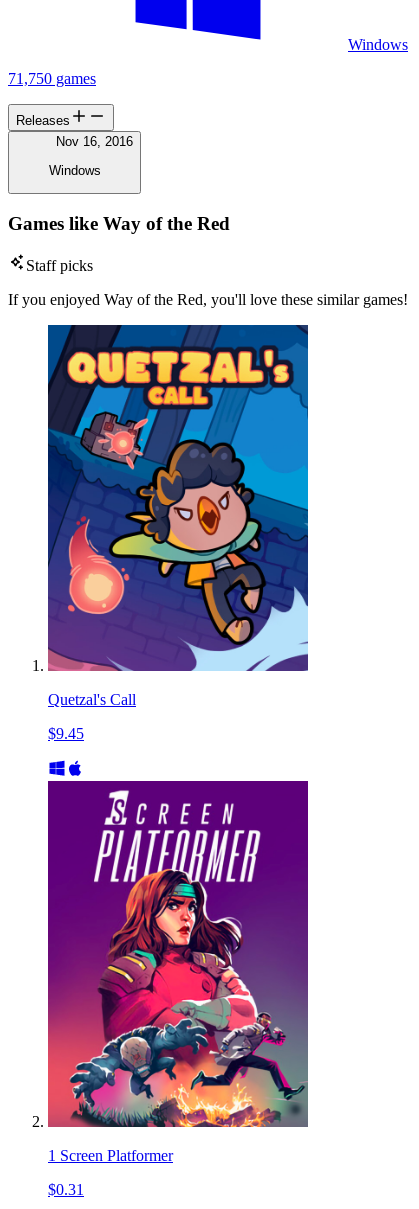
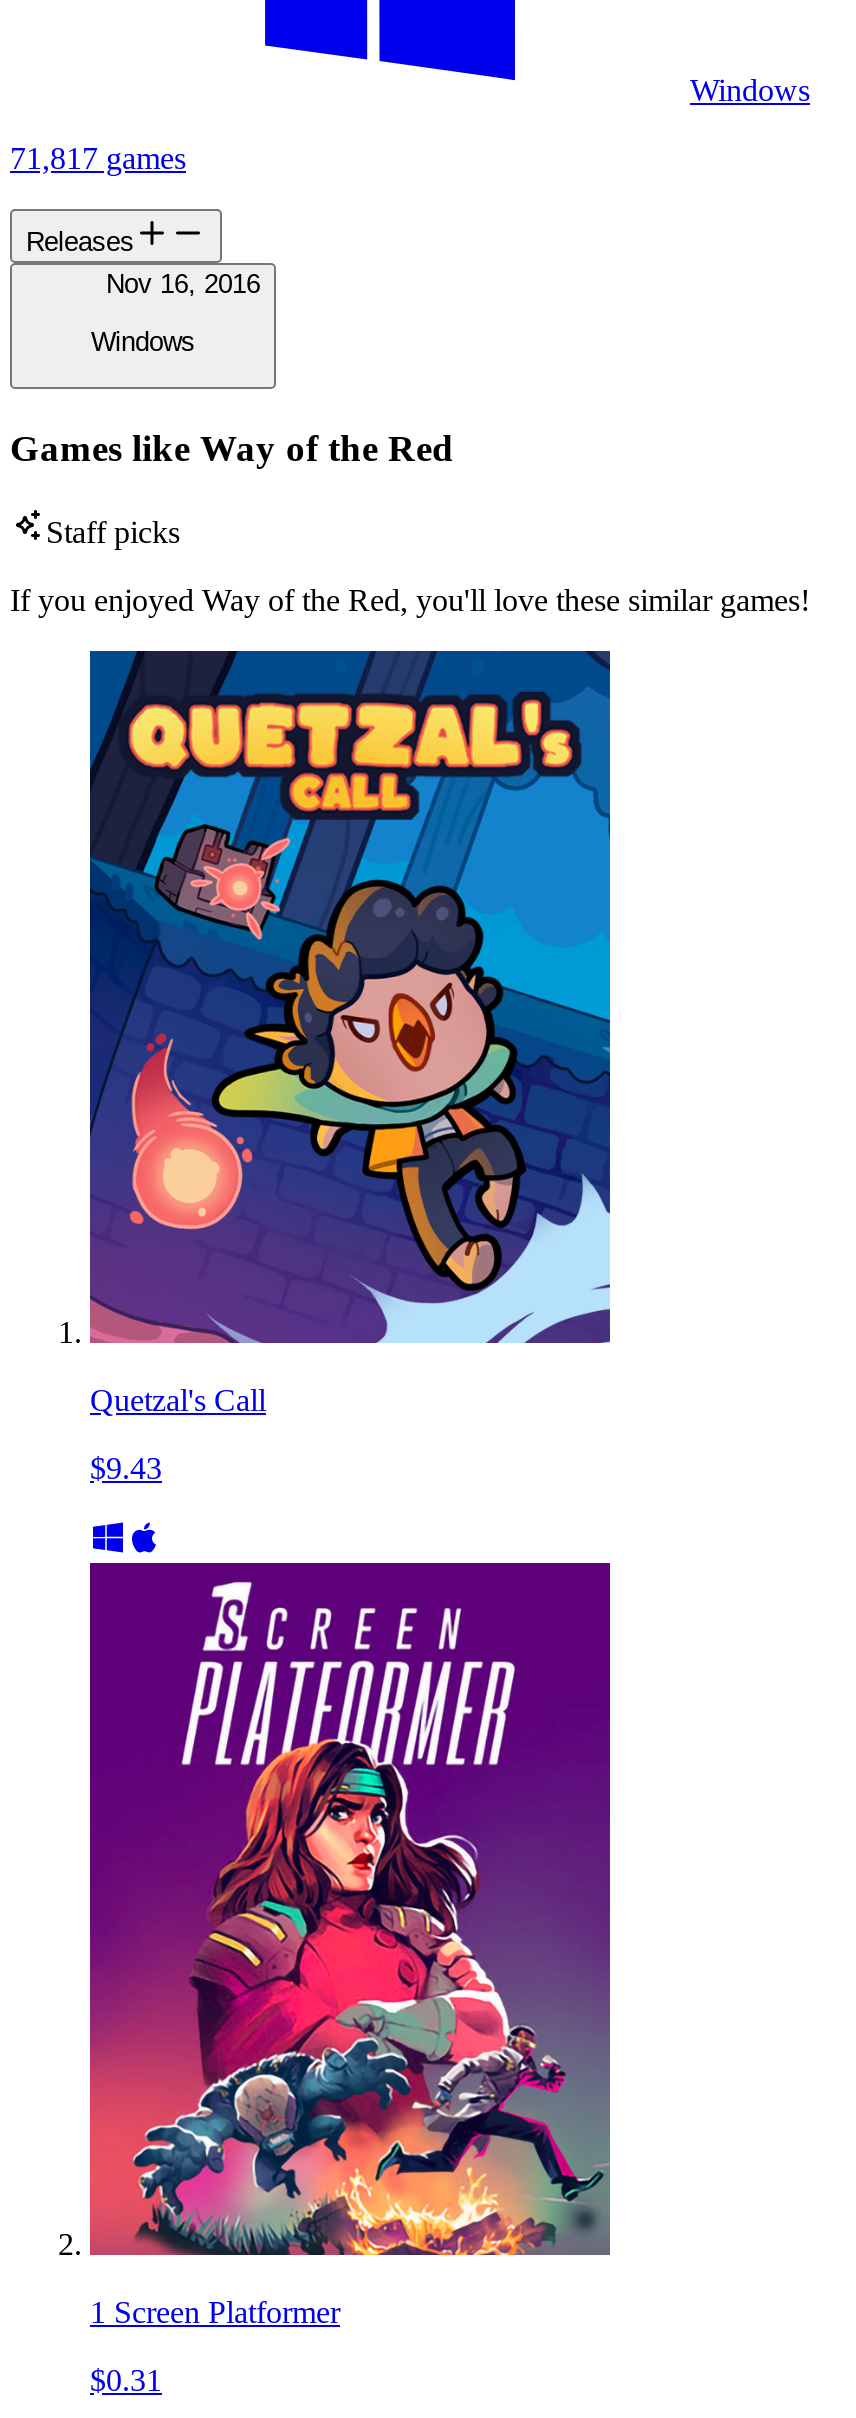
[8,70,96,87] 71,750 games -> [10,141,186,175] 71,817 games
[48,725,84,742] $9.45 -> [90,1452,162,1486] $9.43

